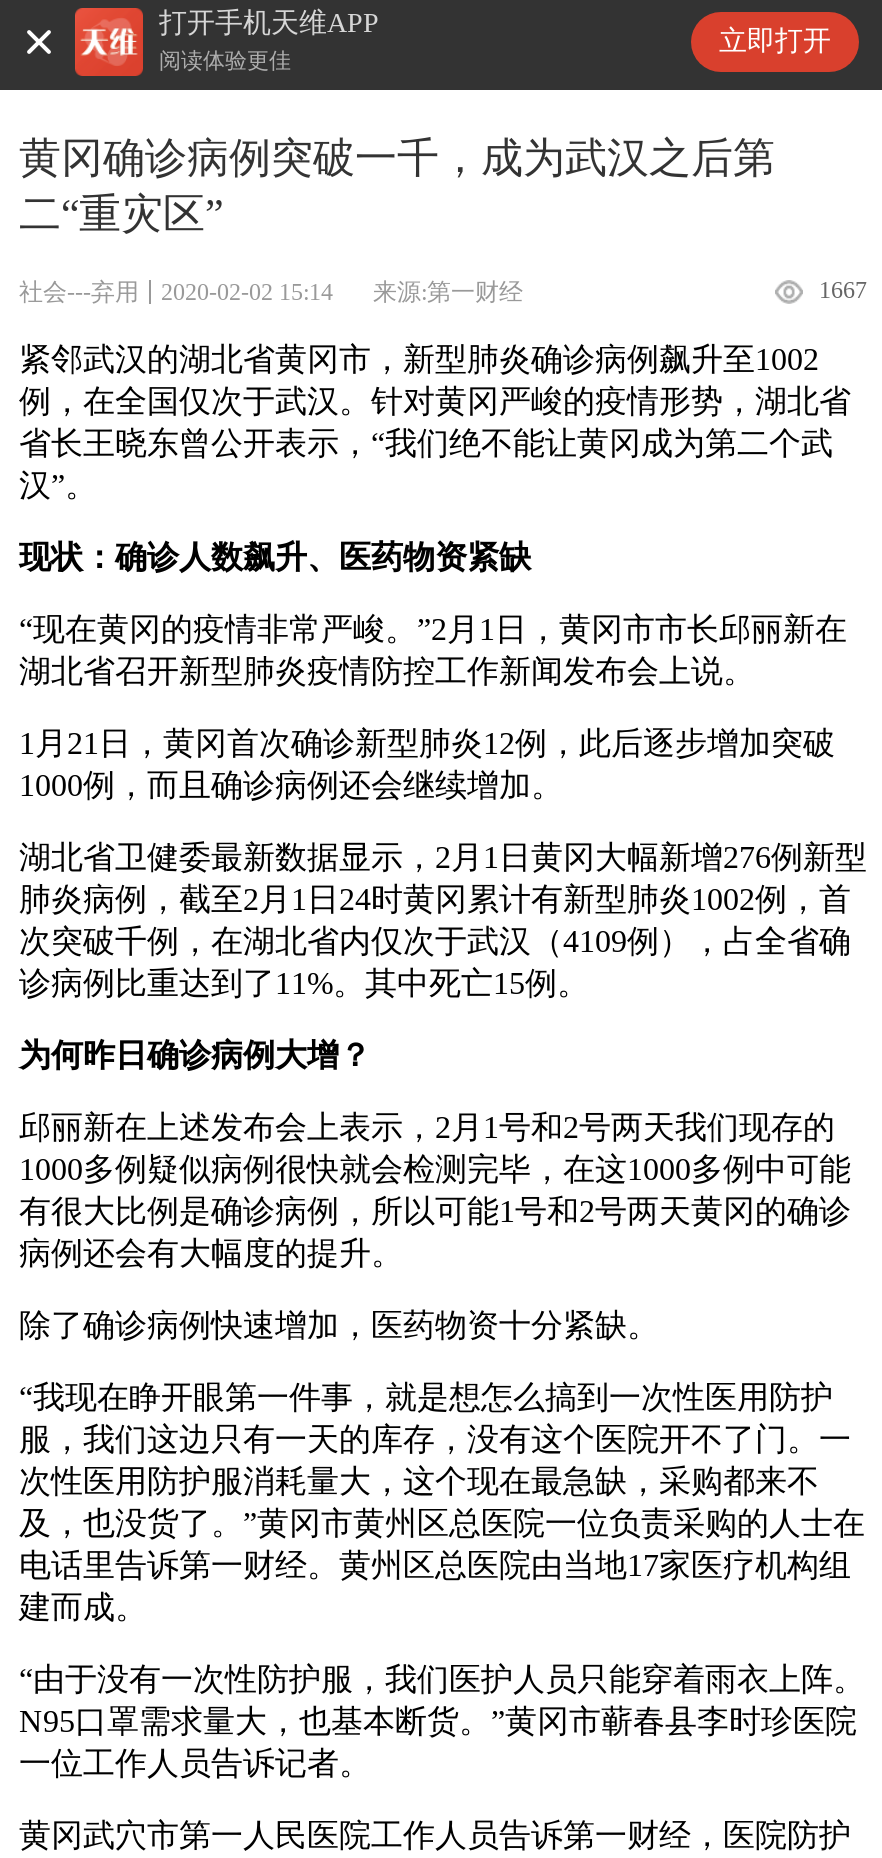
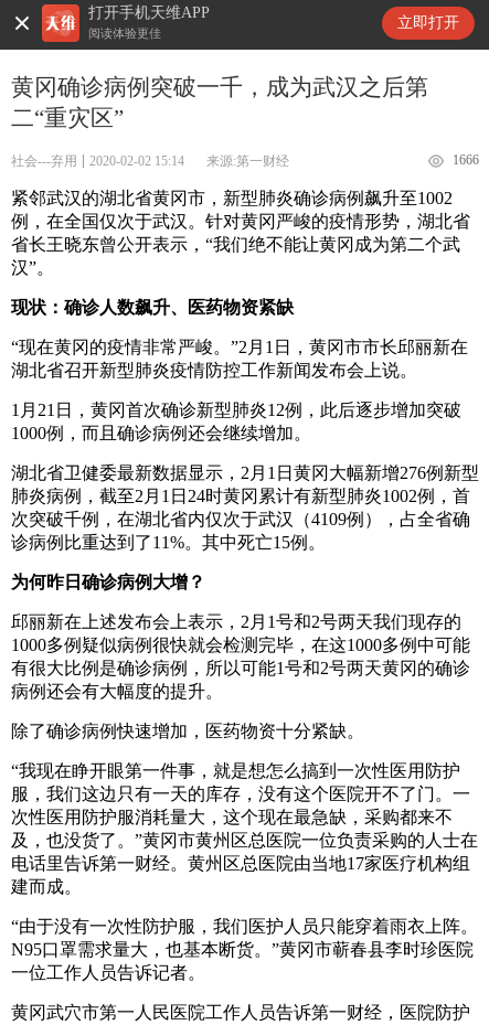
[819,276,867,304] 1667 -> [453,152,479,168] 1666

